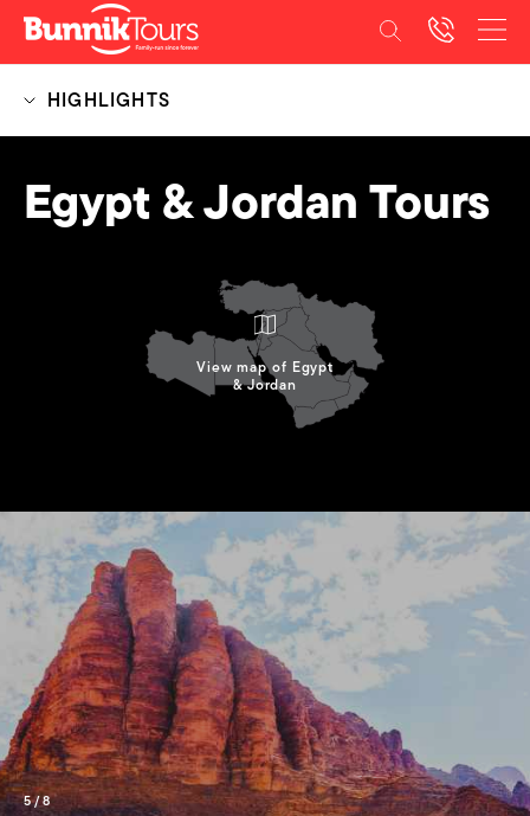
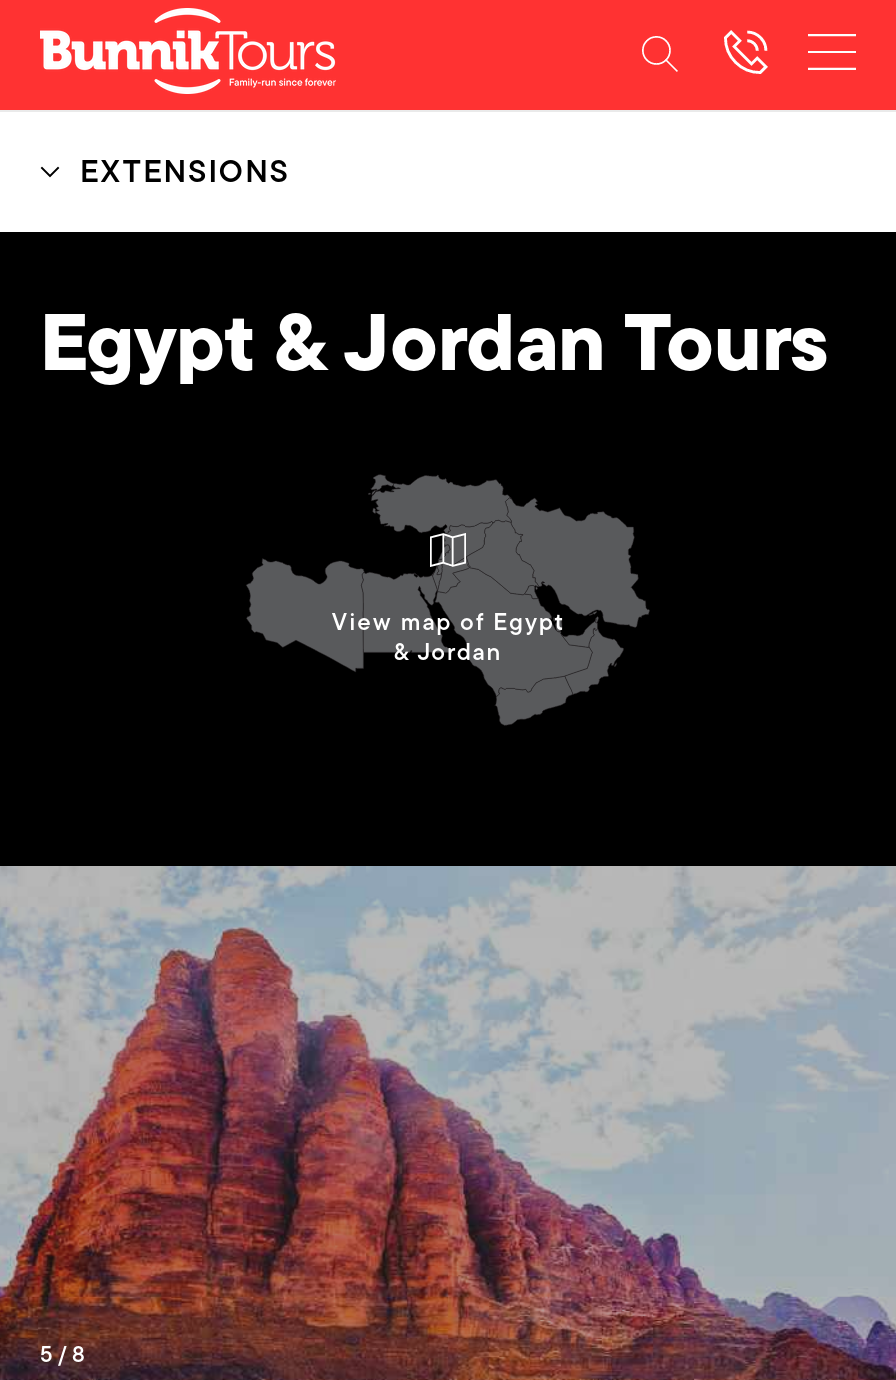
[47,86,170,114] HIGHLIGHTS -> [80,148,290,194] EXTENSIONS

